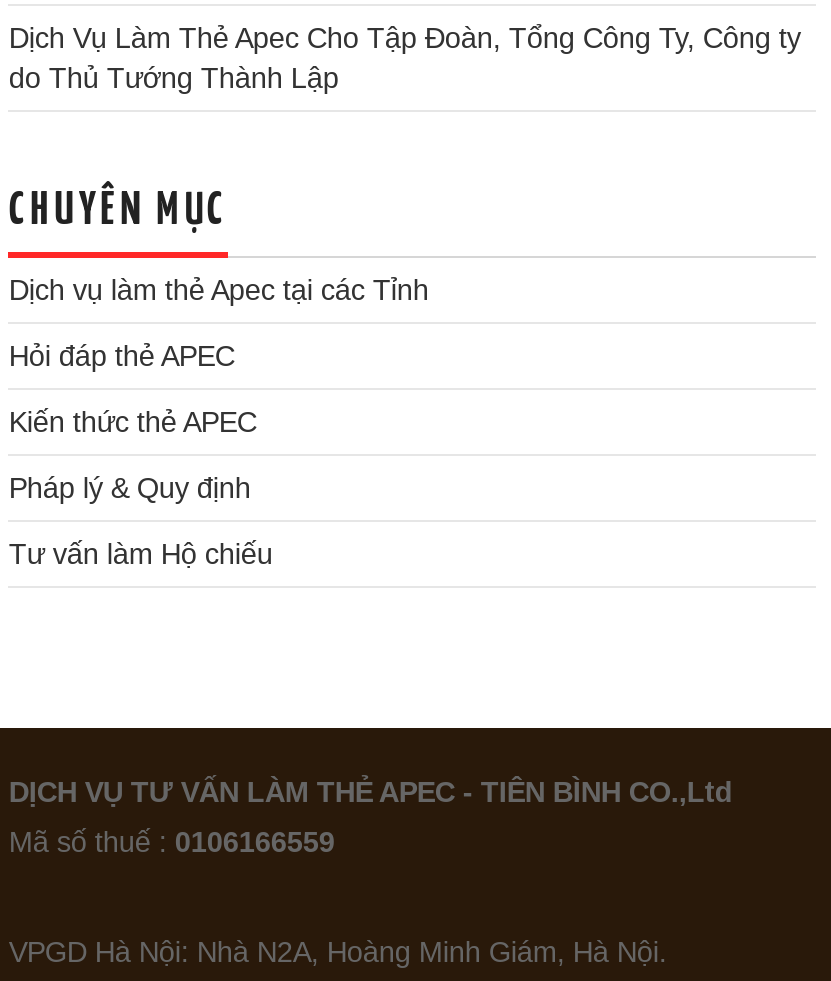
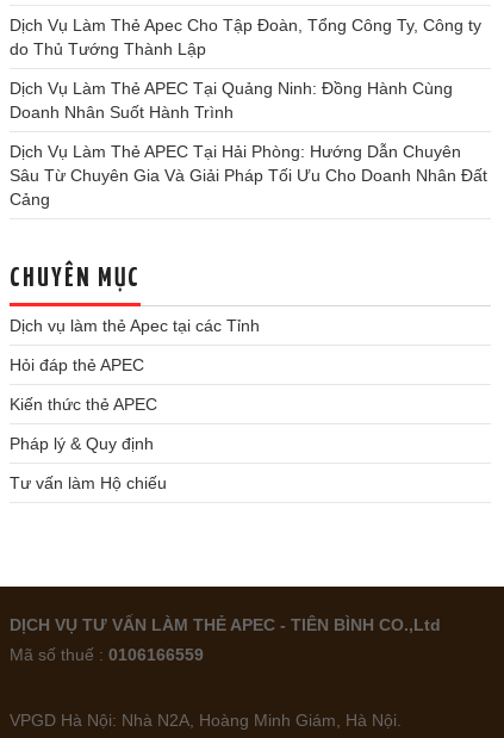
none -> [10,79,488,209] Dịch Vụ Làm Thẻ APEC Tại Quảng Ninh: Đồng Hành Cùng | Doanh Nhân Suốt Hành Trình | Dịch Vụ Làm Thẻ APEC Tại Hải Phòng: Hướng Dẫn Chuyên | Sâu Từ Chuyên Gia Và Giải Pháp Tối Ưu Cho Doanh Nhân Đất | Cảng

